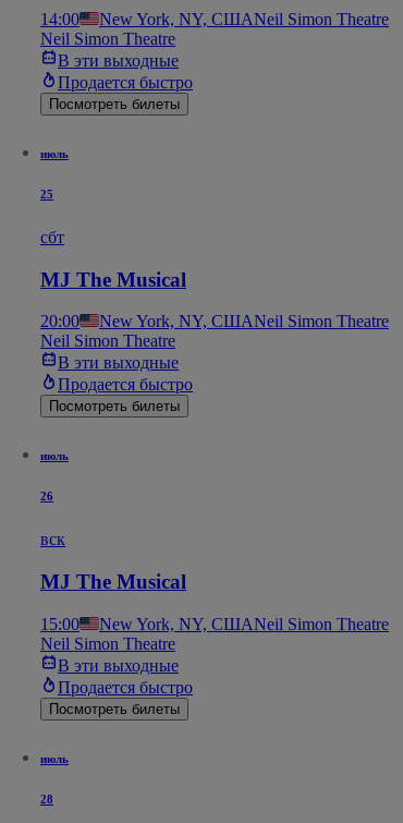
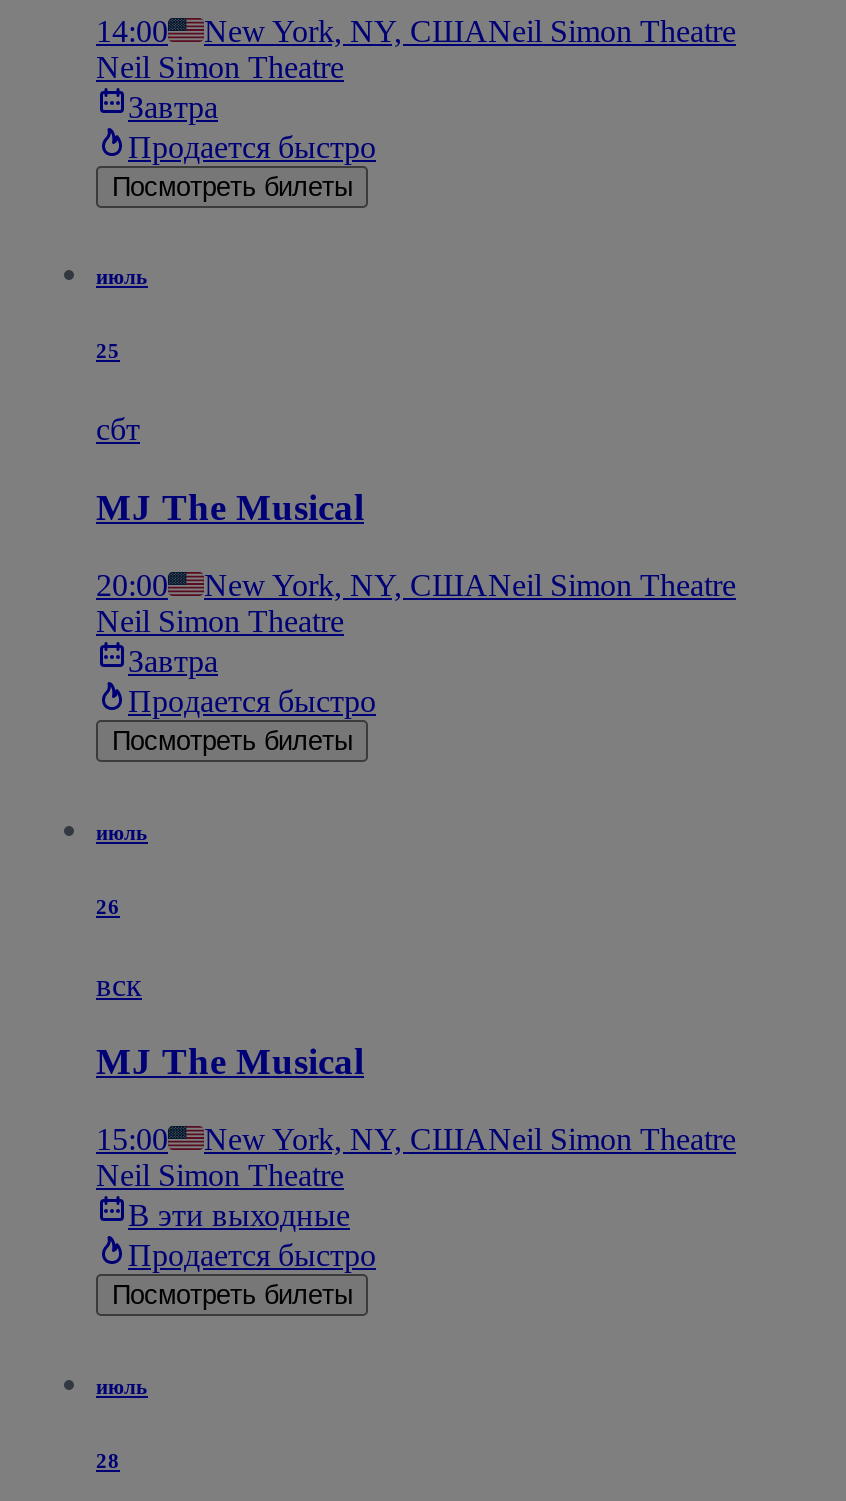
[58,51,179,70] В эти выходные -> [128,89,218,123] Завтра
[58,353,179,372] В эти выходные -> [128,643,218,677] Завтра

